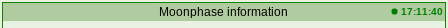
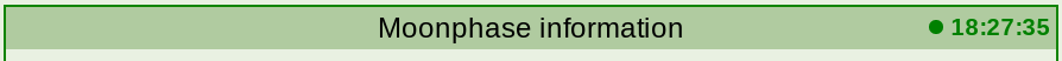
[398,6,443,17] 17:11:40 -> [944,14,1051,40] 18:27:35

